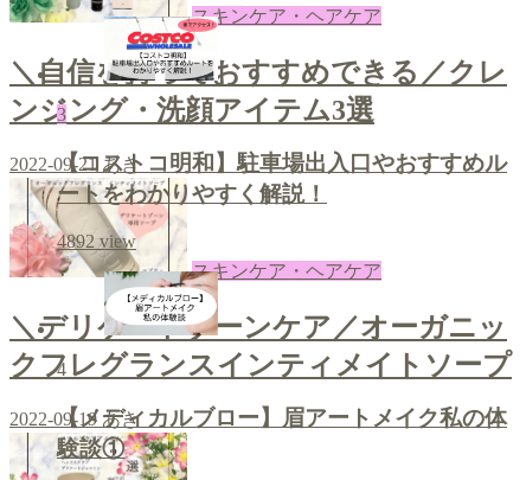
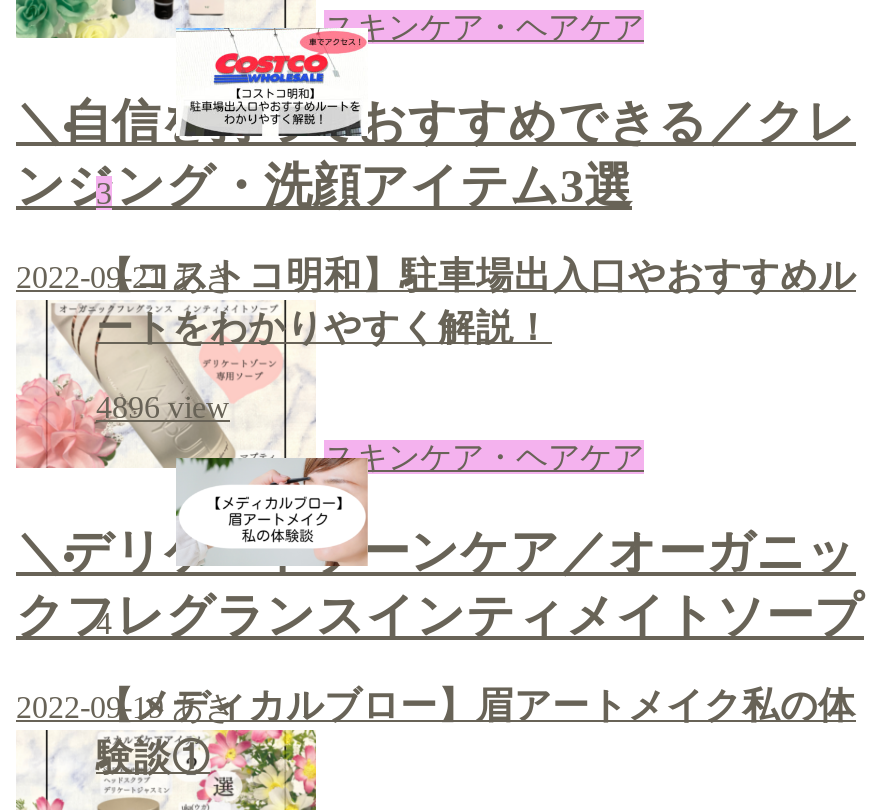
[57,231,136,252] 4892 view -> [96,391,230,425] 4896 view

